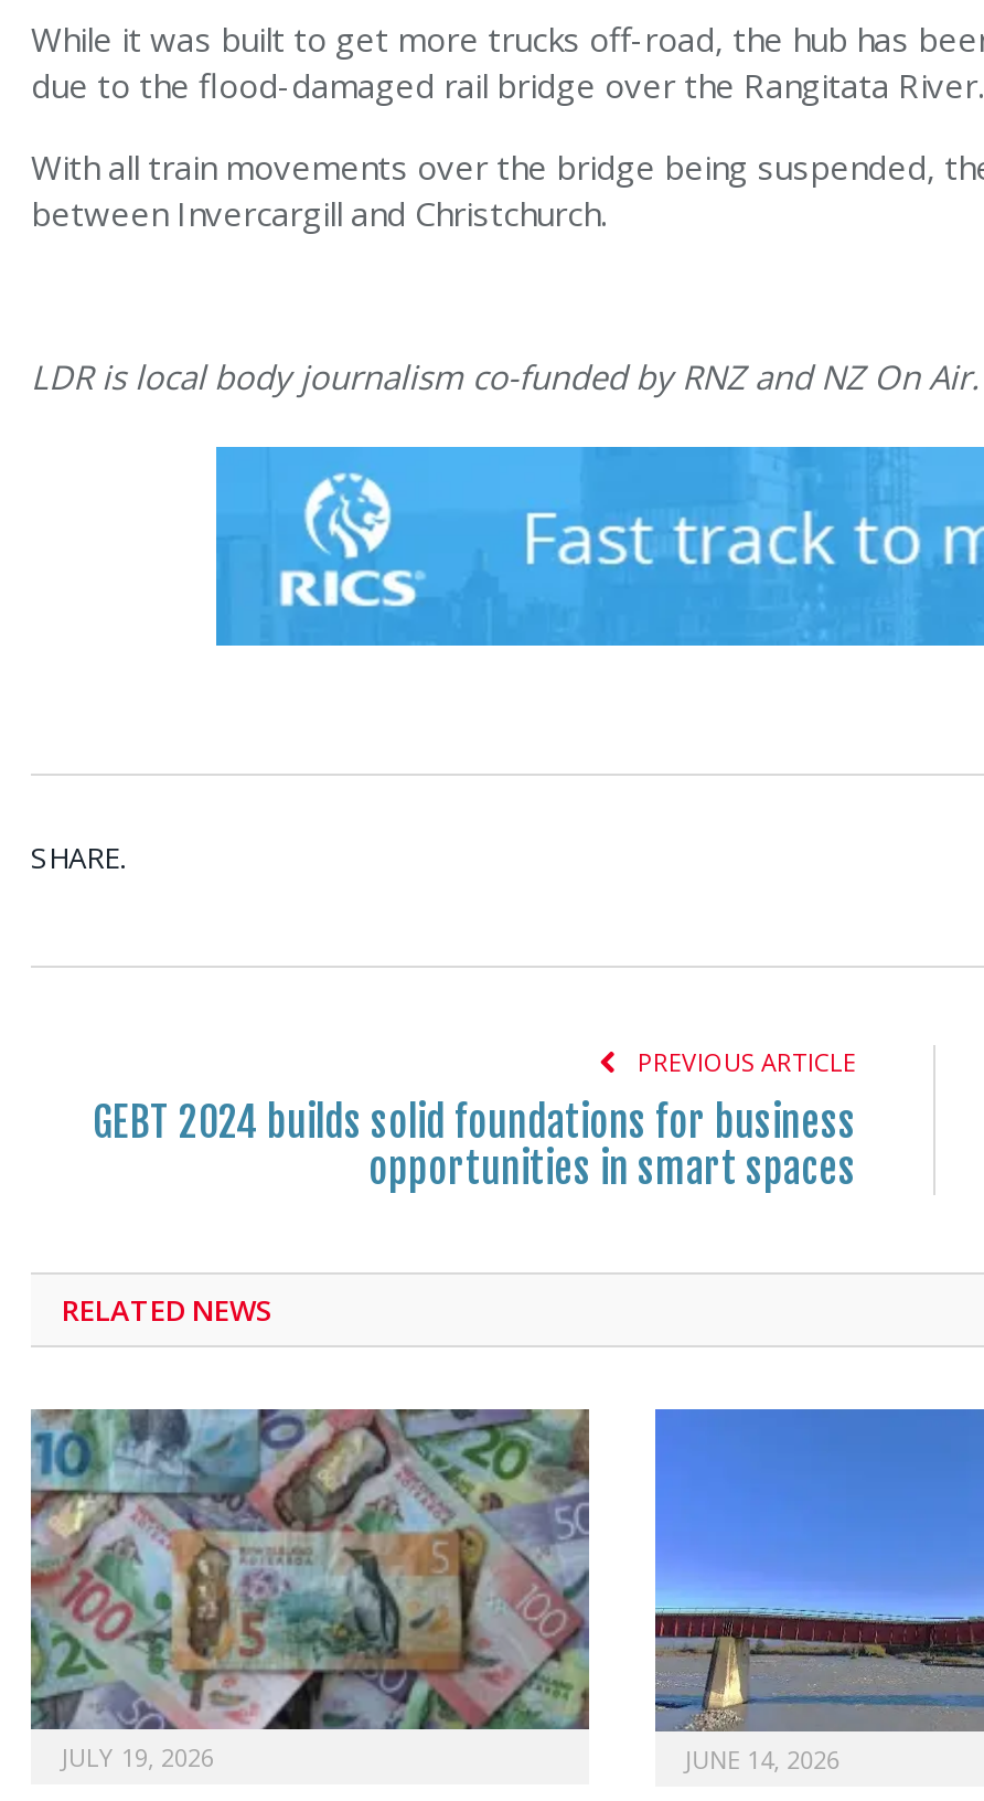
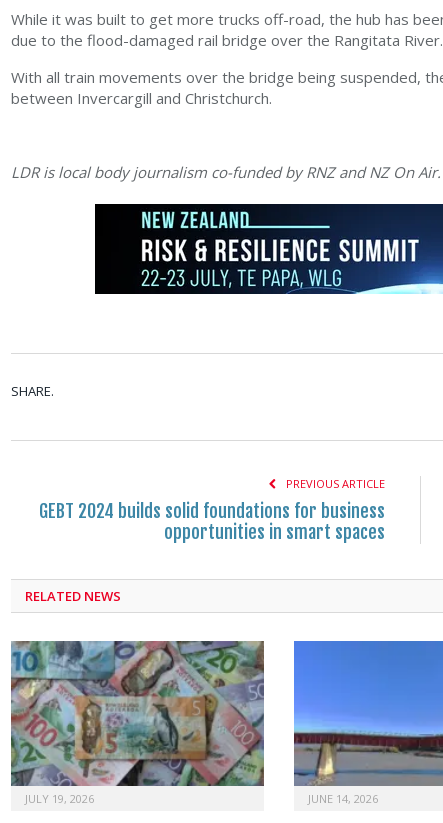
[214,444,977,647] [image] -> [94,203,440,295] [image]

